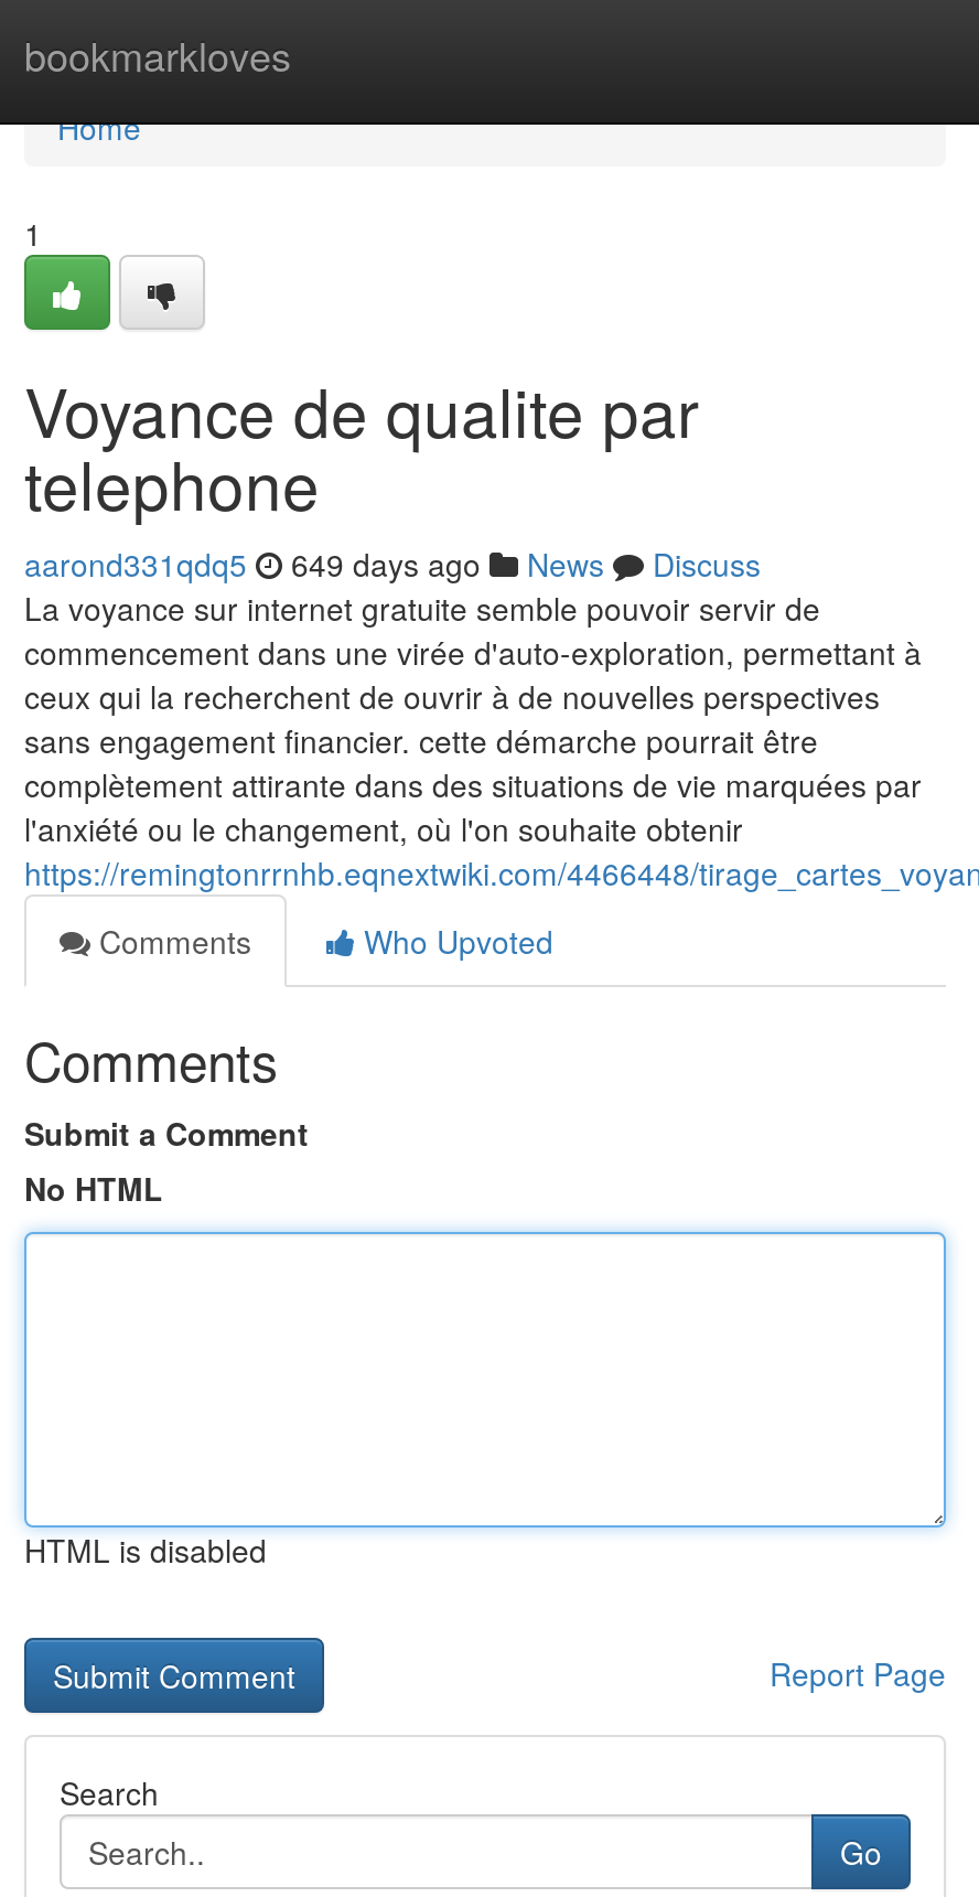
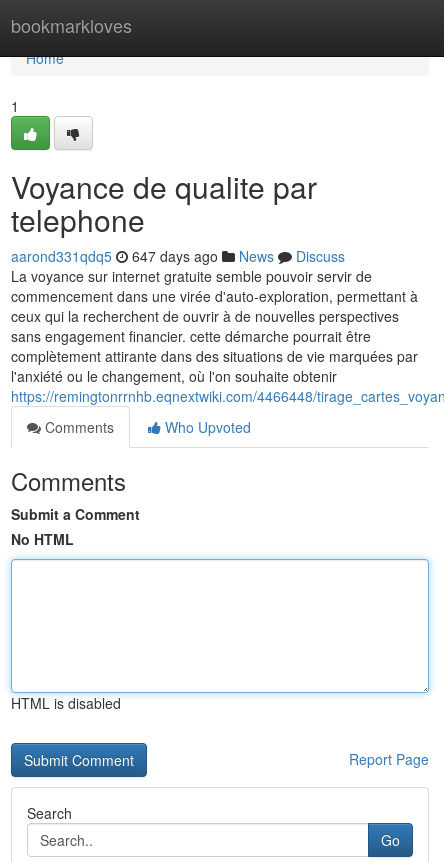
[24,542,761,586] aarond331qdq5 649 days ago News Discuss -> [11,246,345,266] aarond331qdq5 647 days ago News Discuss

